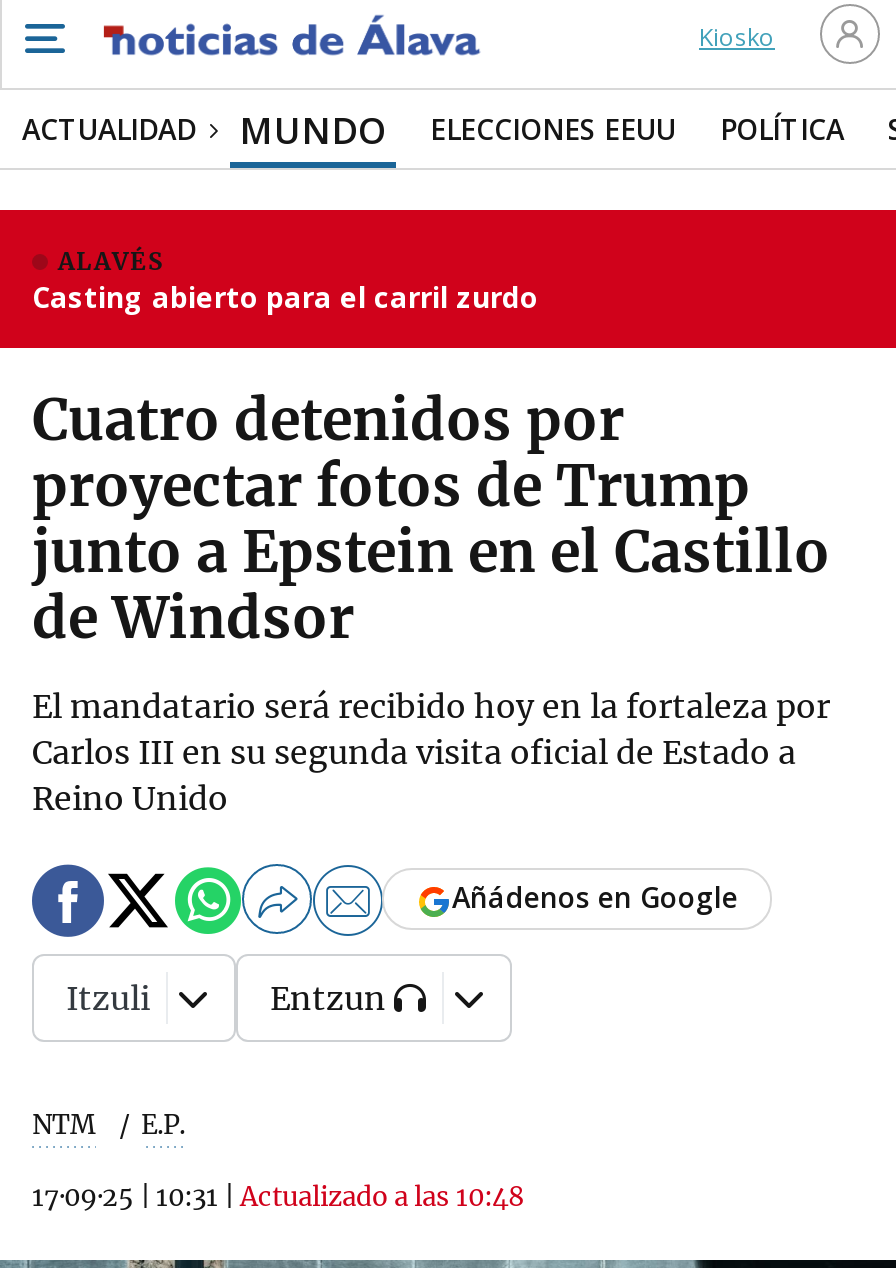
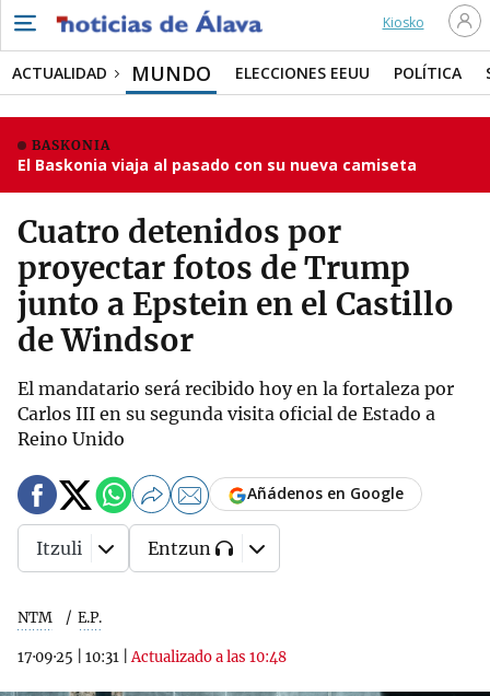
[32,246,538,316] ALAVÉS | Casting abierto para el carril zurdo -> [17,137,417,175] BASKONIA | El Baskonia viaja al pasado con su nueva camiseta

